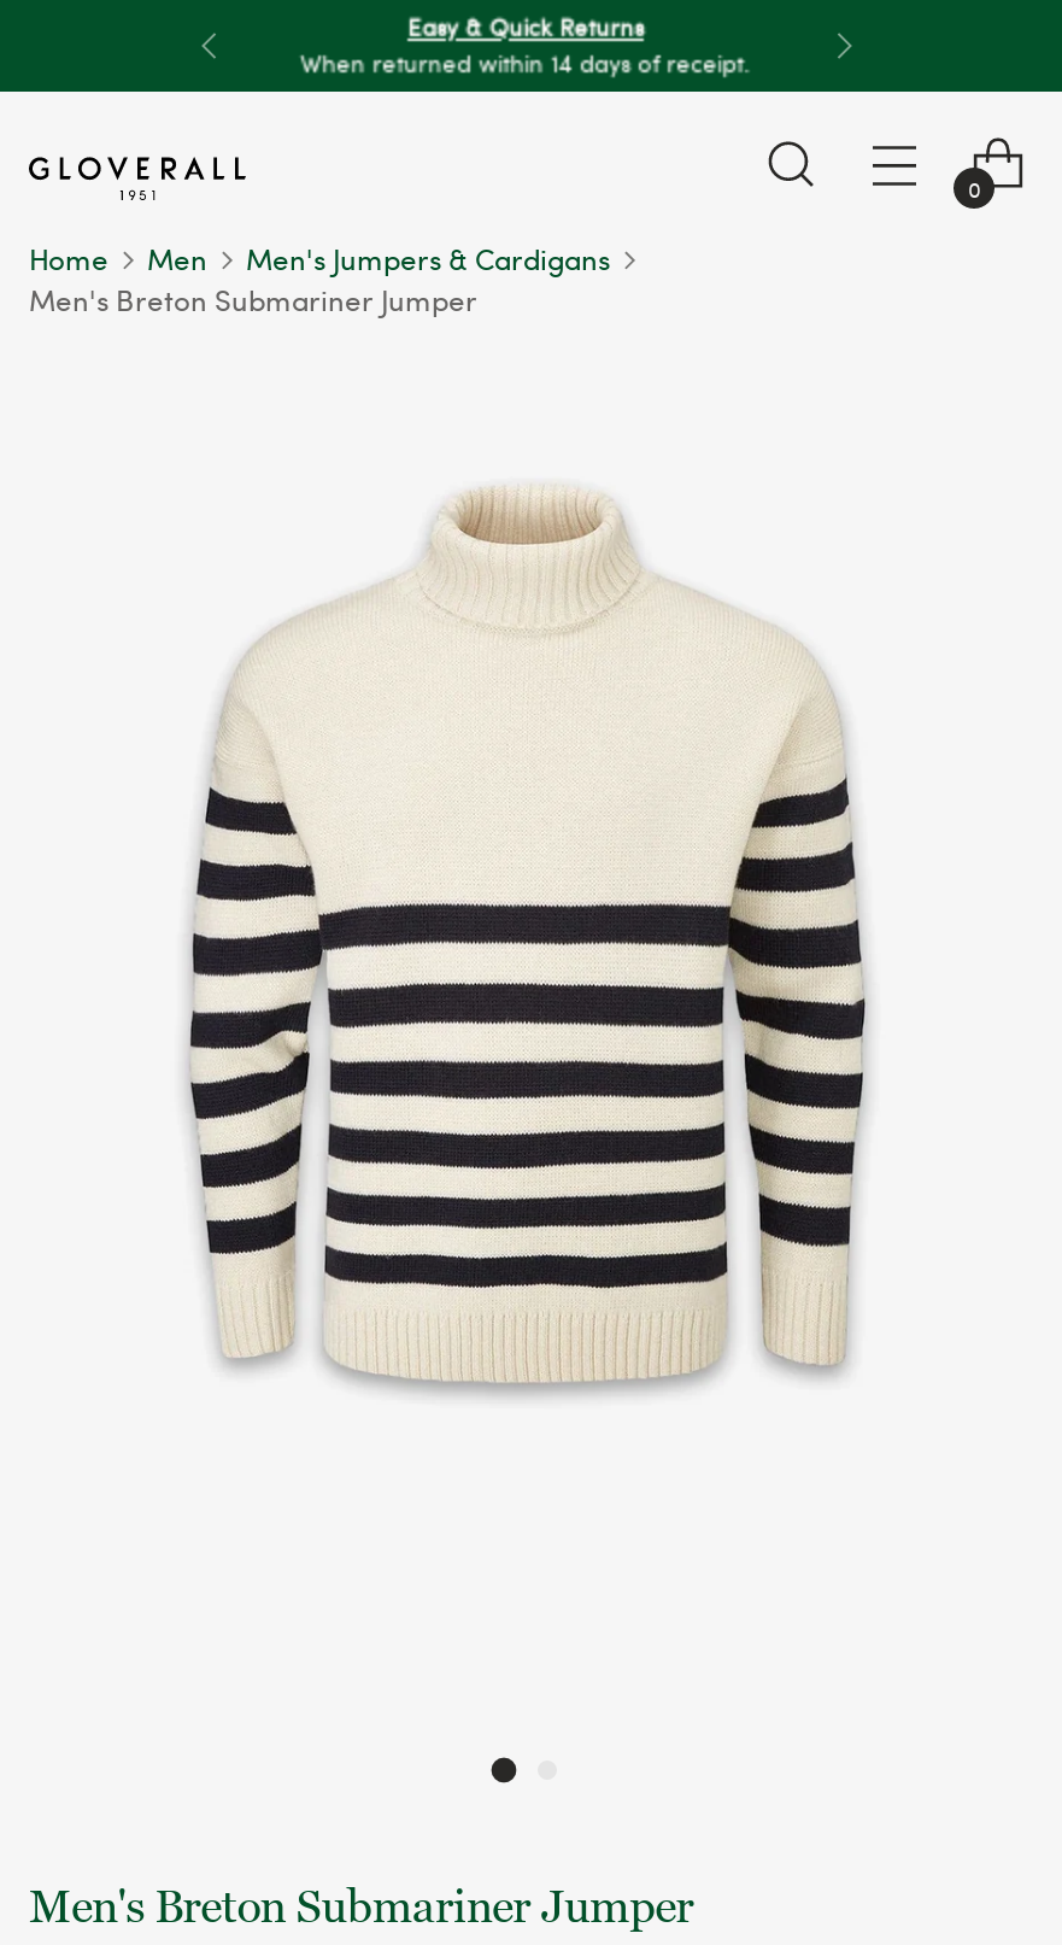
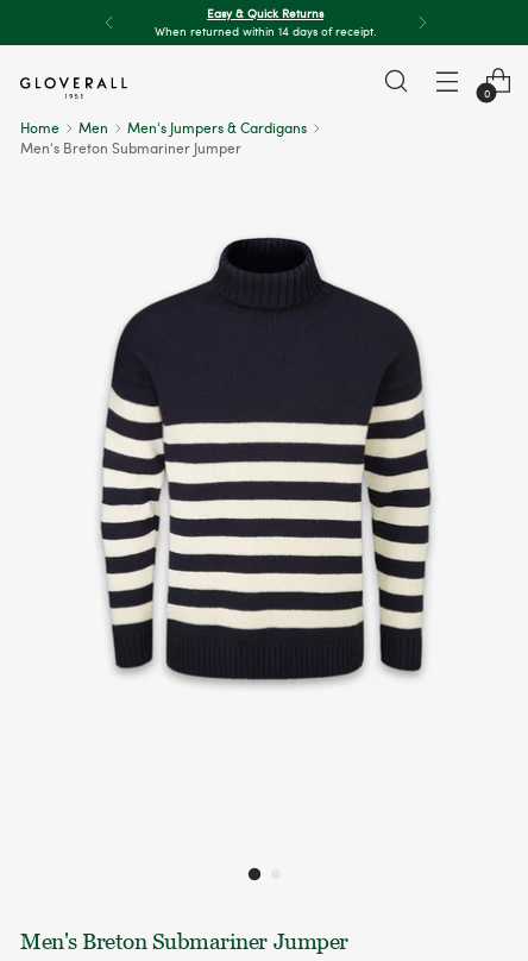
[188,482,868,1379] [image] -> [100,237,432,682] [image]

